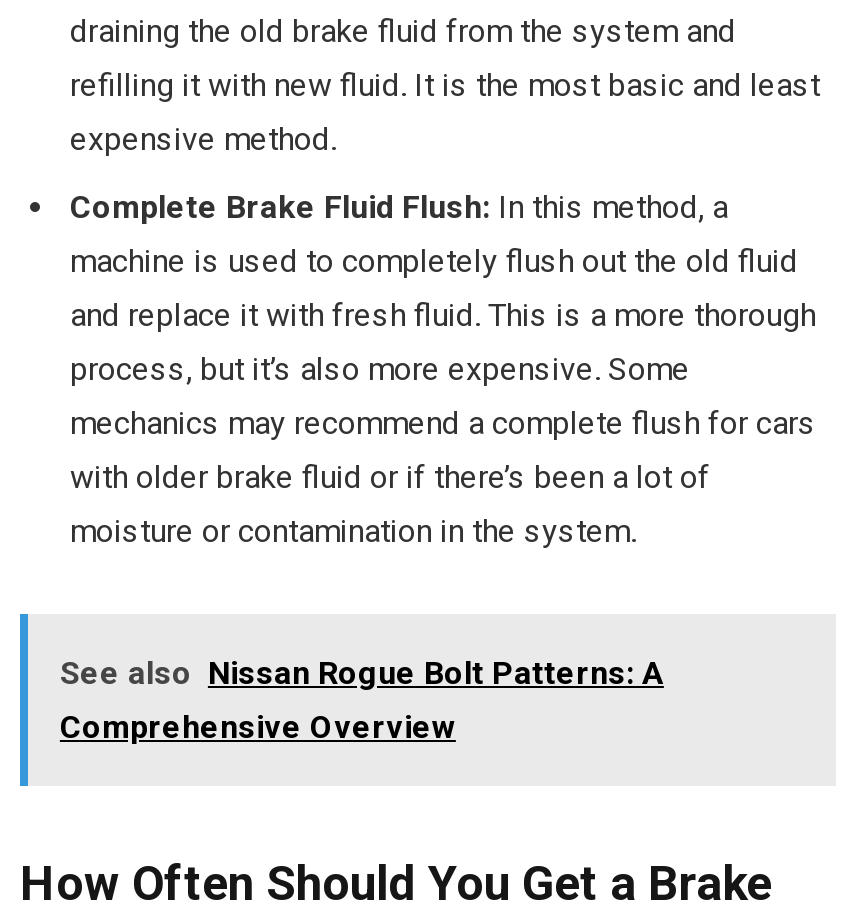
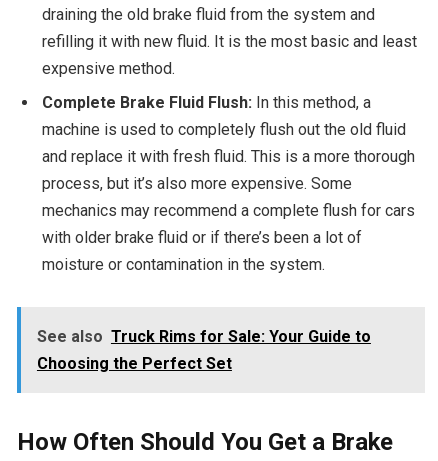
[60,654,664,746] See also Nissan Rogue Bolt Patterns: A | Comprehensive Overview -> [37,327,371,373] See also Truck Rims for Sale: Your Guide to | Choosing the Perfect Set

